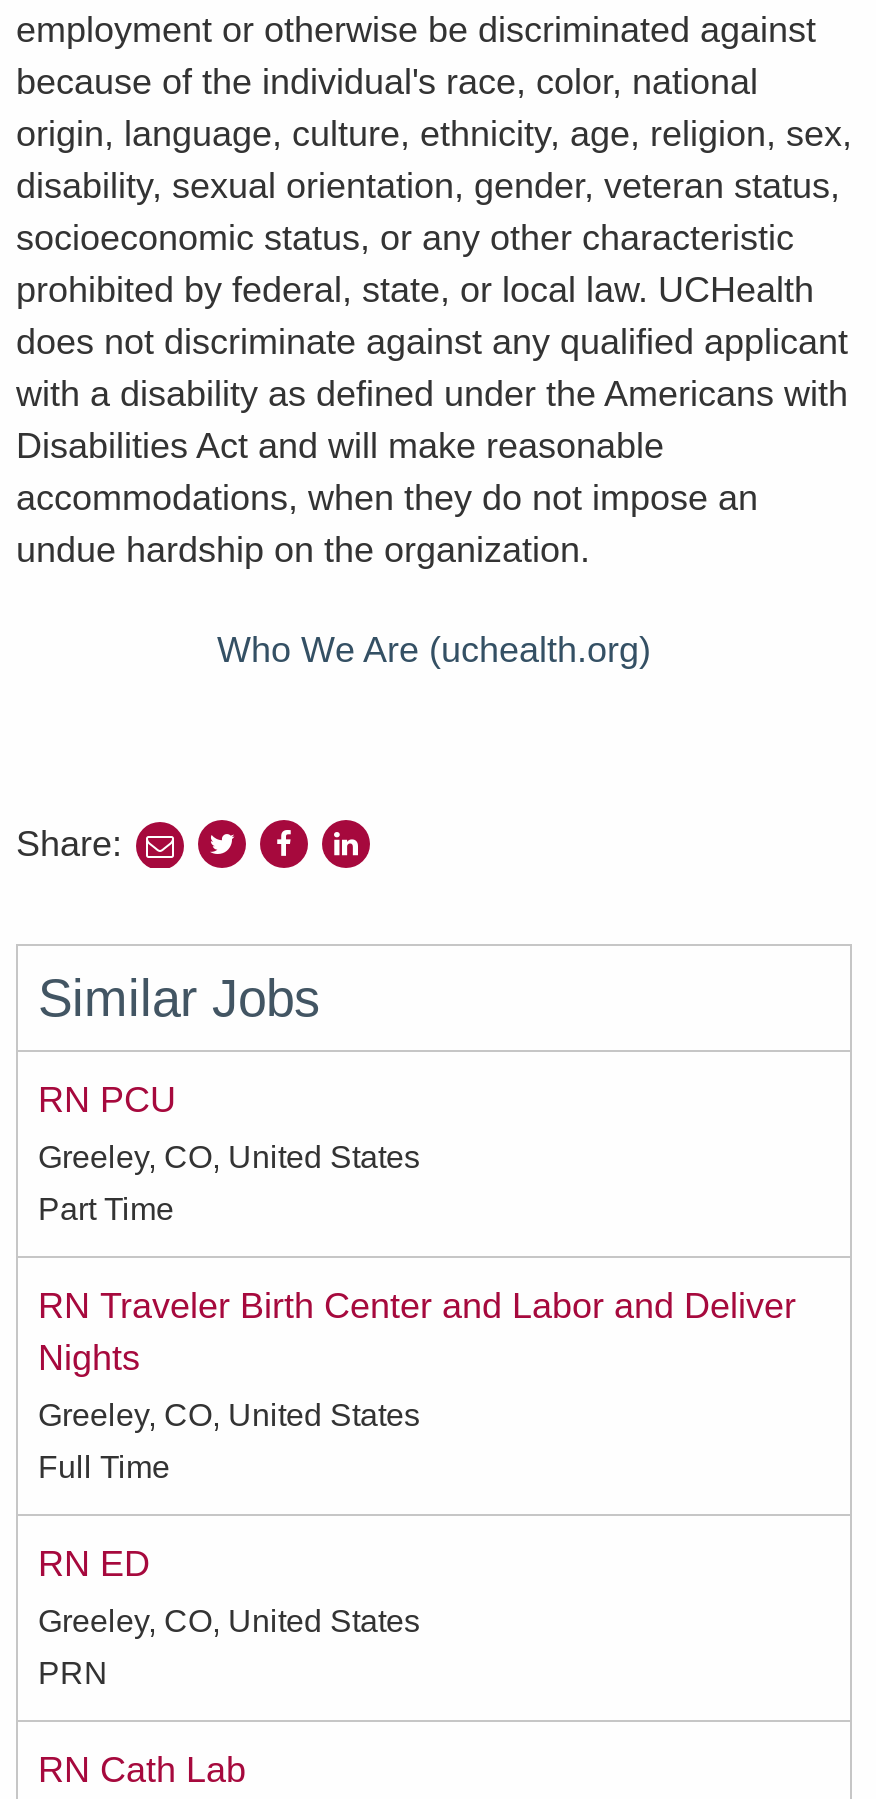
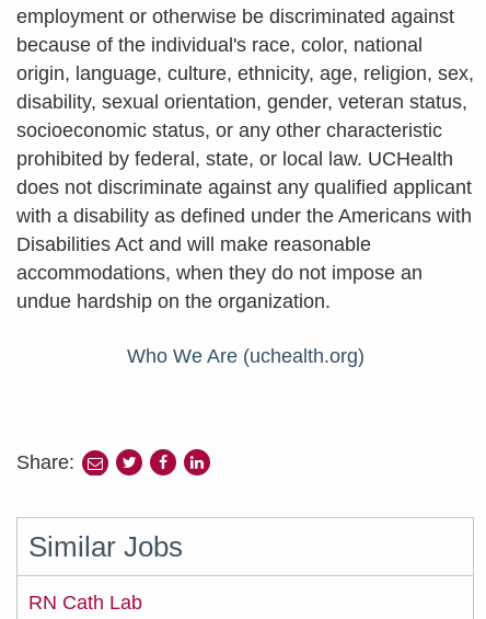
[38,1079,796,1689] RN PCU | Greeley, CO, United States | Part Time | RN Traveler Birth Center and Labor and Deliver | Nights | Greeley, CO, United States | Full Time | RN ED | Greeley, CO, United States | PRN -> none

